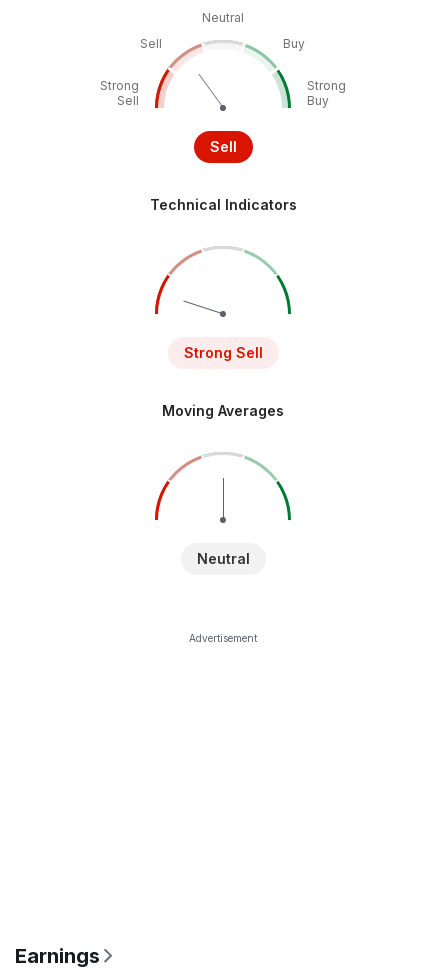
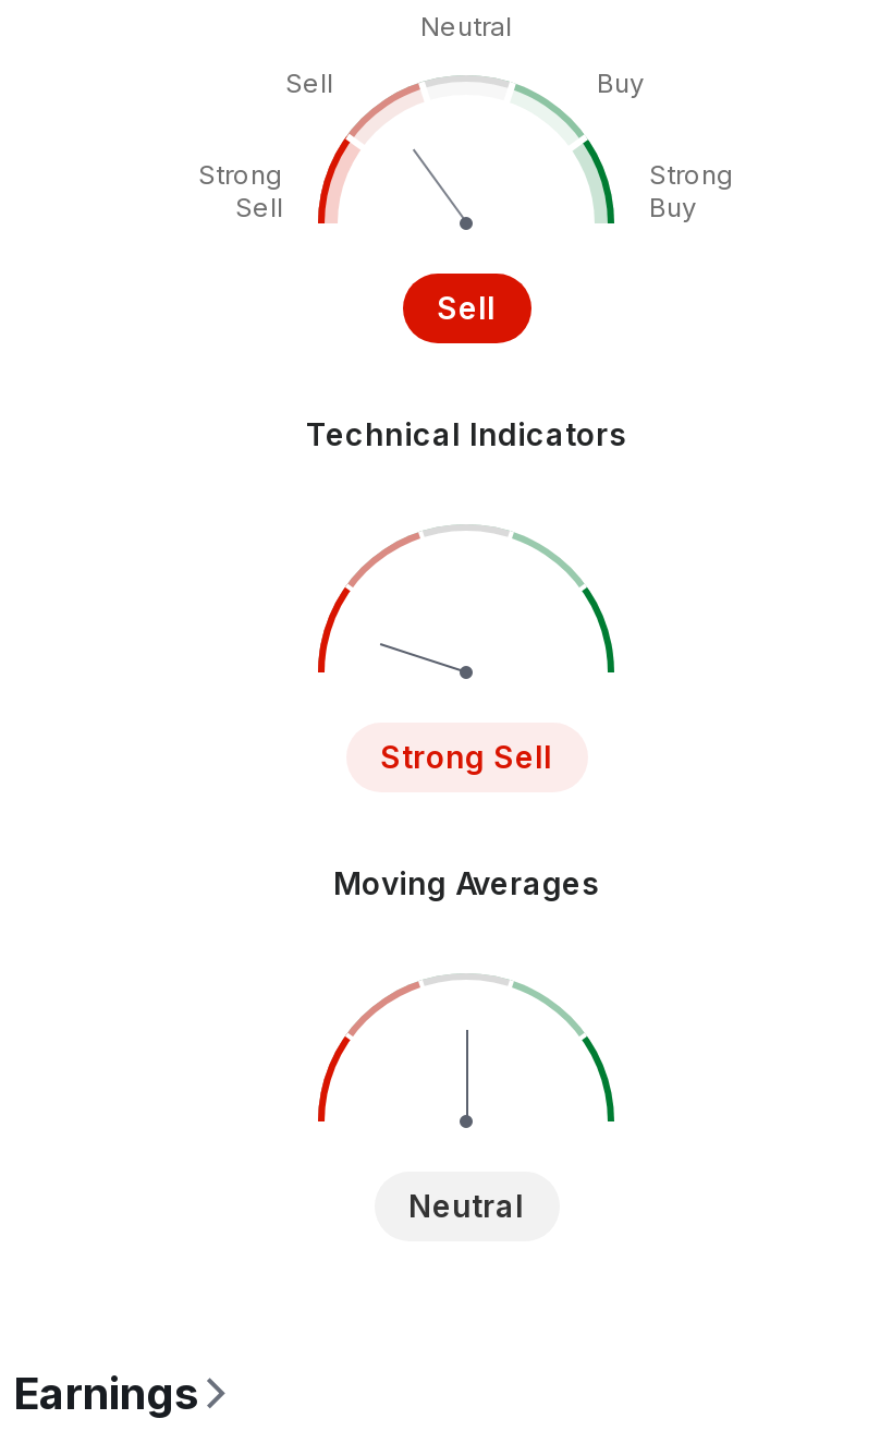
[189,632,257,644] Advertisement -> none

